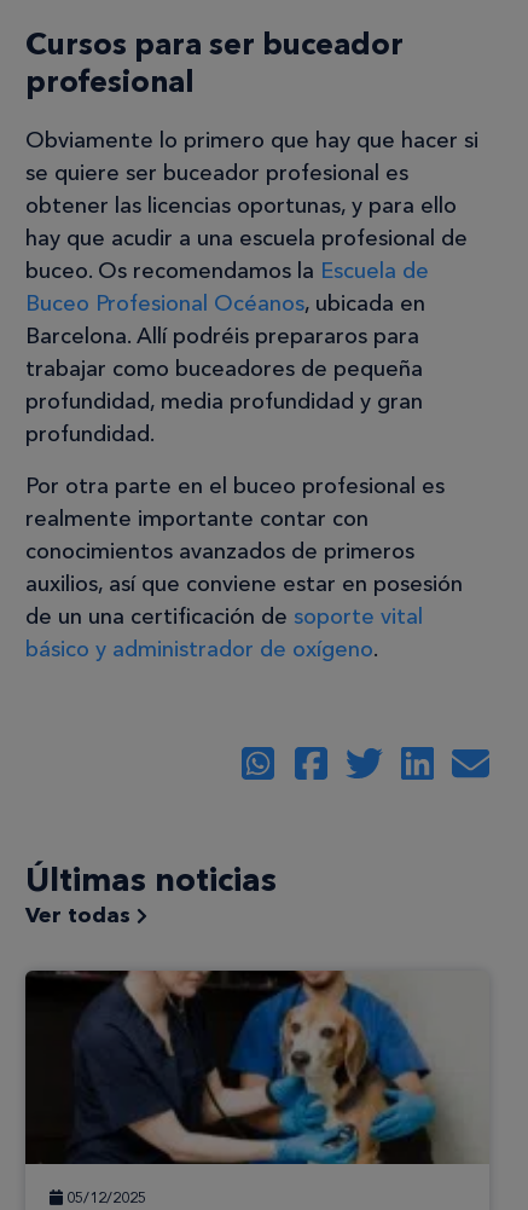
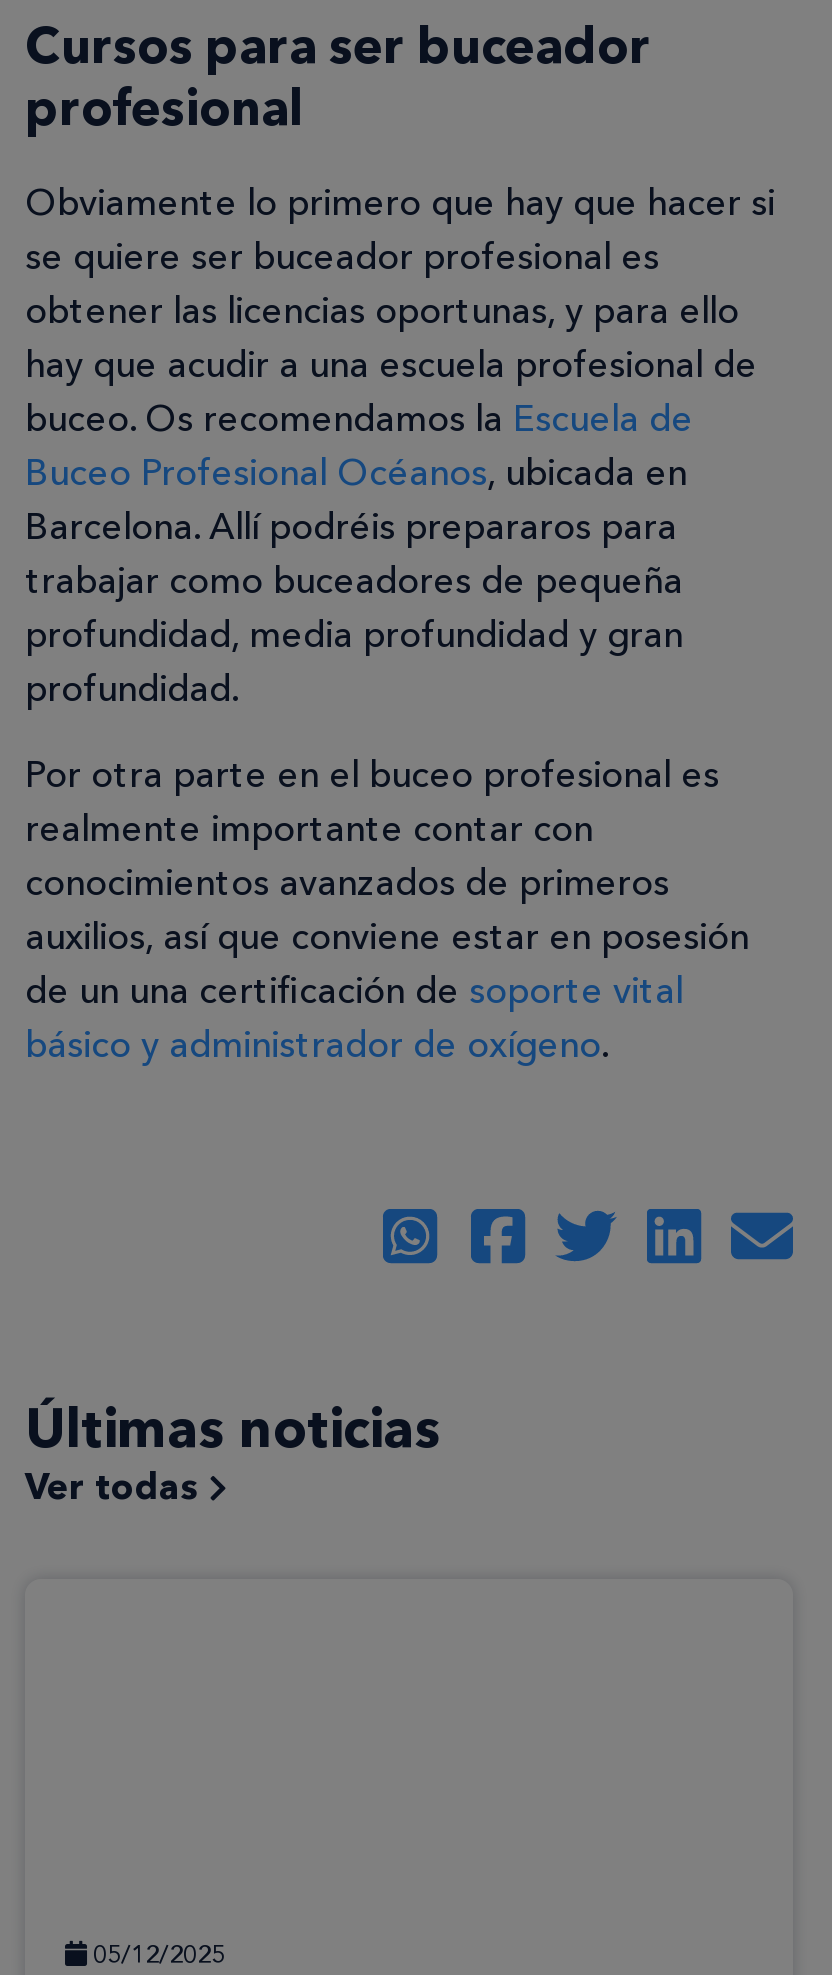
[24,969,488,1165] [image] -> none

